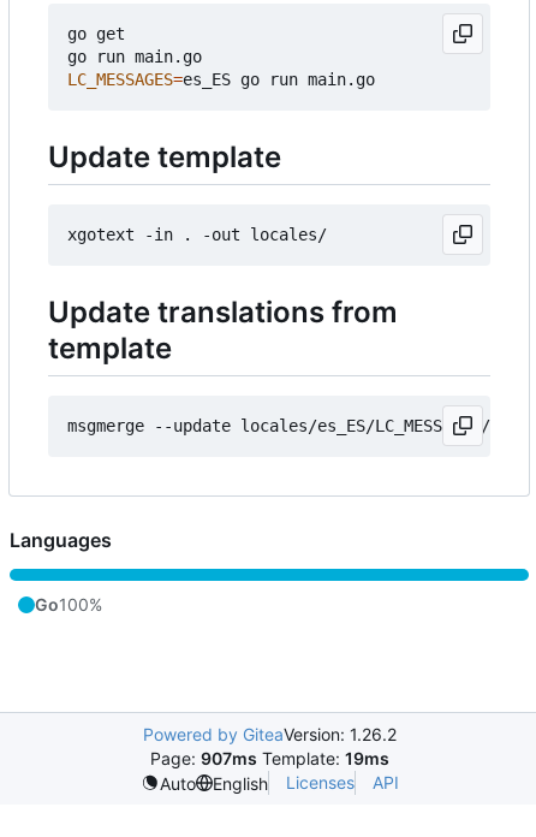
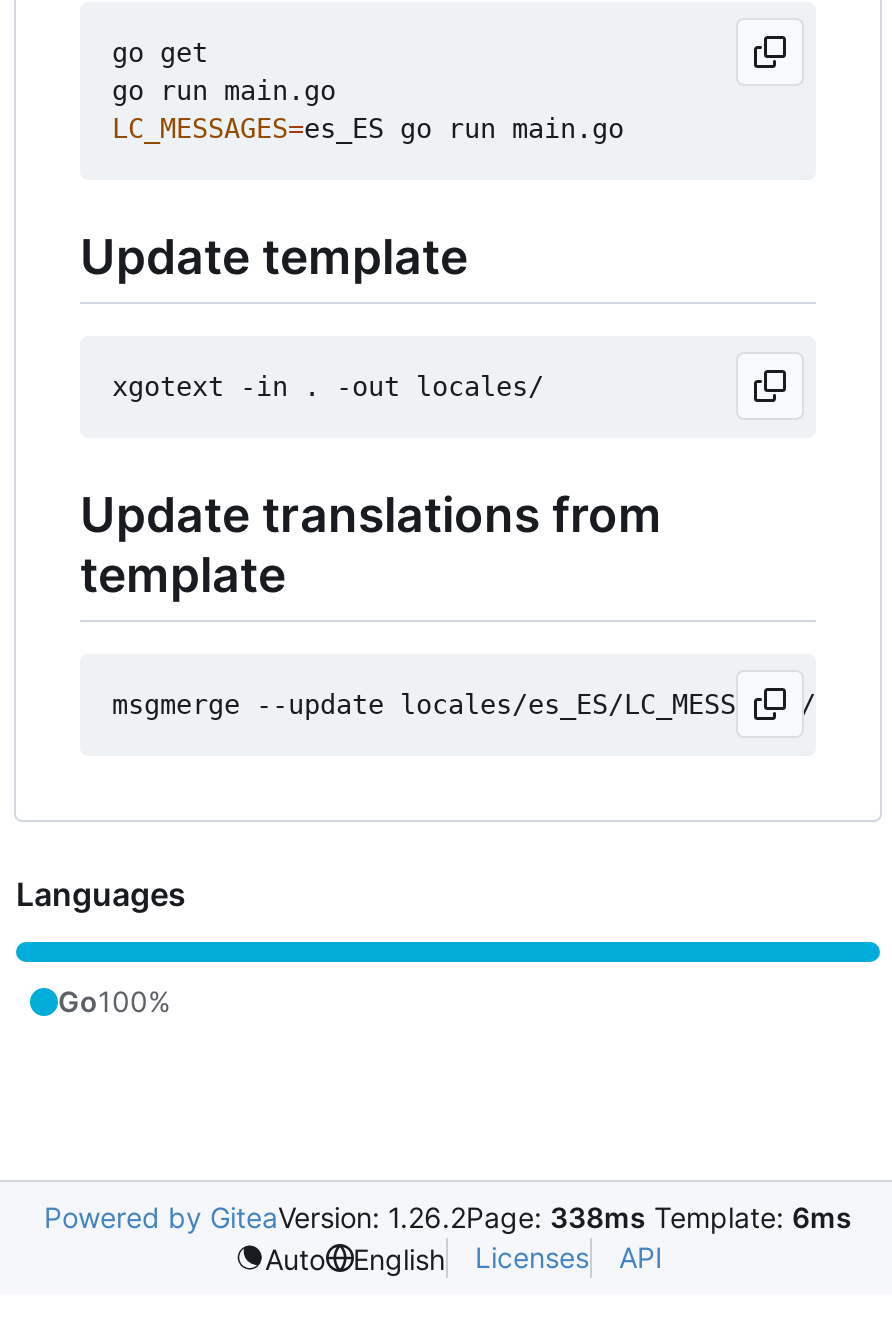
[142,724,396,769] Powered by GiteaVersion: 1.26.2 | Page: 907ms Template: 19ms -> [44,1200,852,1234] Powered by GiteaVersion: 1.26.2Page: 338ms Template: 6ms

